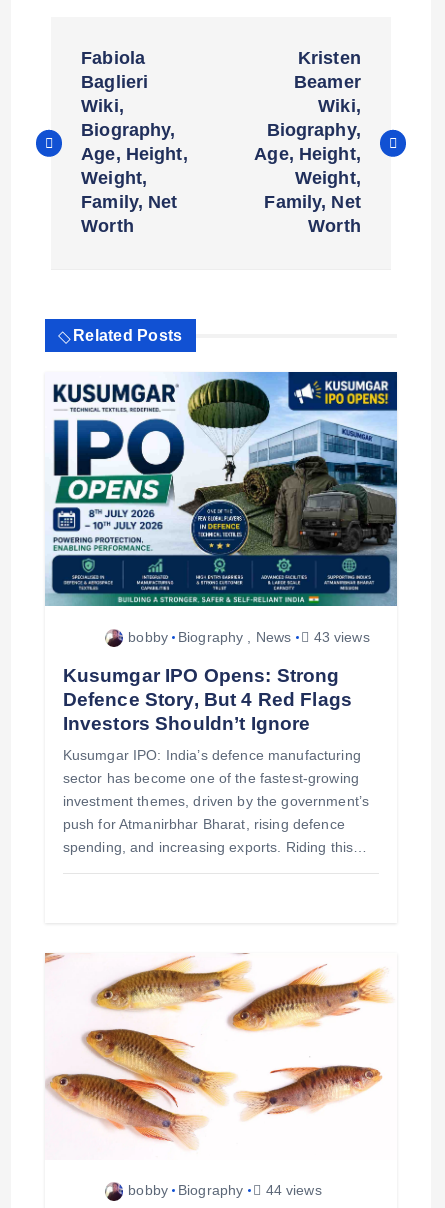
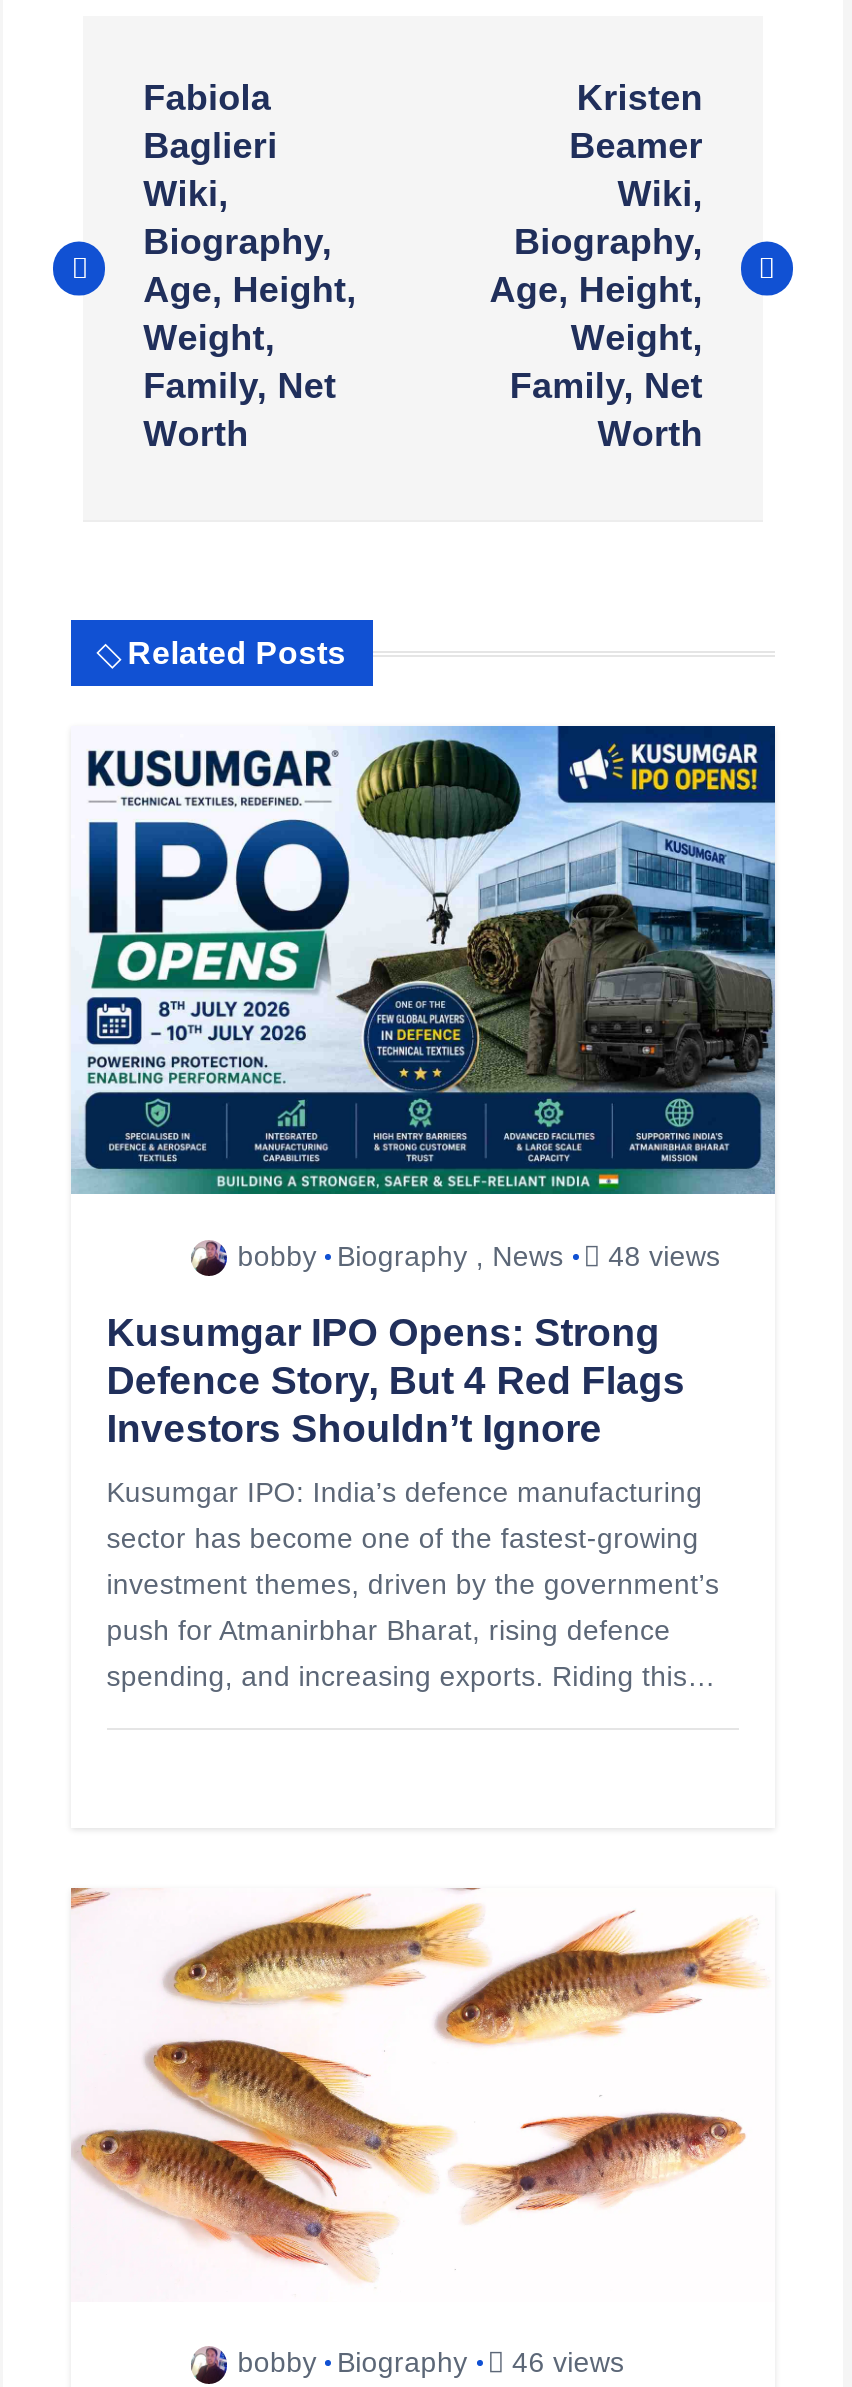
[128,629,370,645] bobby Biography, News 43 views -> [237,1240,720,1272] bobby Biography, News 48 views
[128,1182,322,1198] bobby Biography 44 views -> [237,2346,624,2378] bobby Biography 46 views

